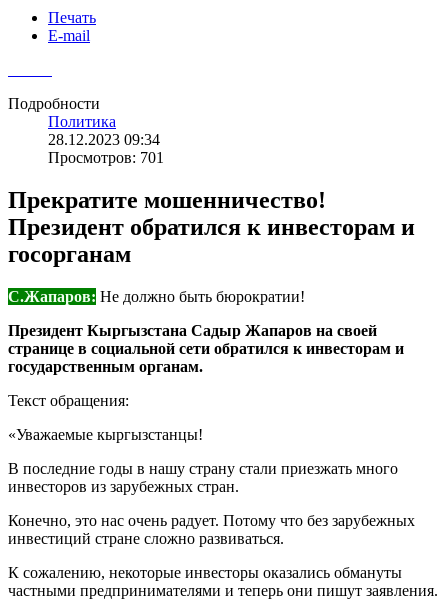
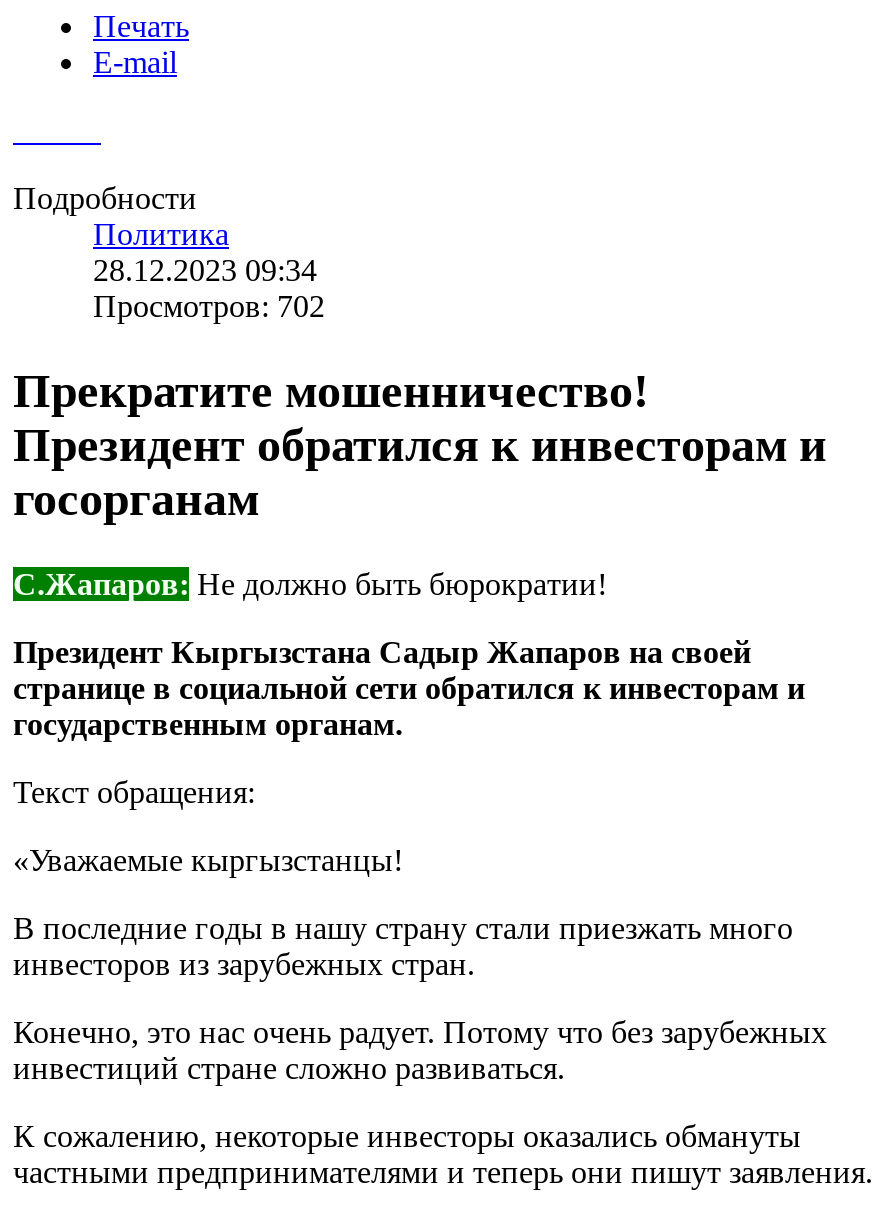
[48,149,164,166] Просмотров: 701 -> [93,289,325,323] Просмотров: 702

